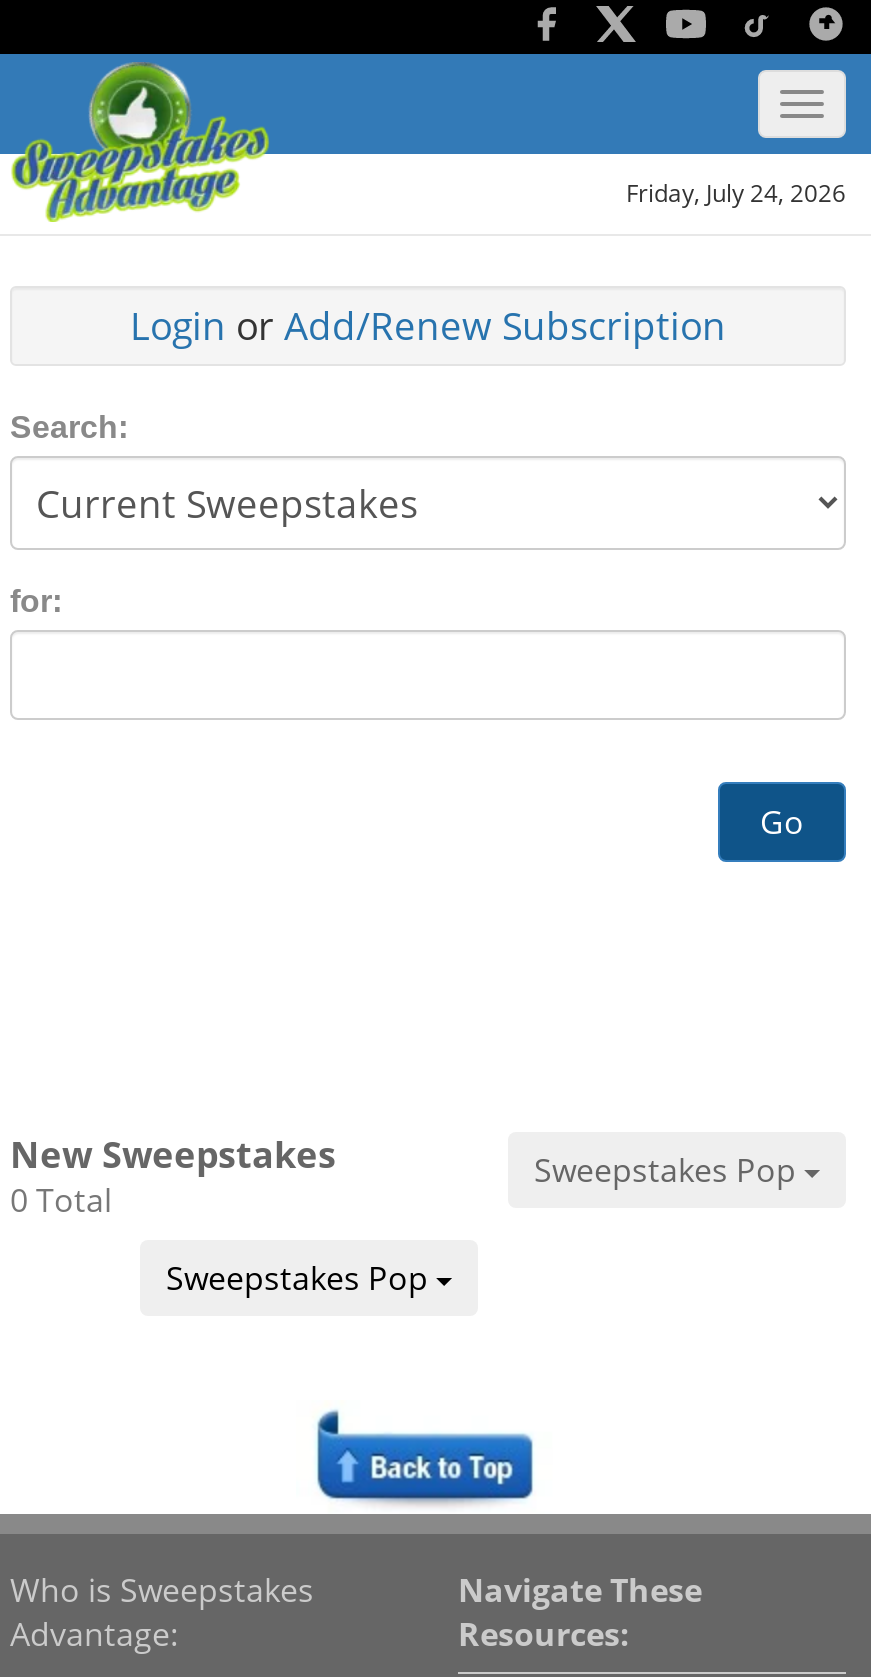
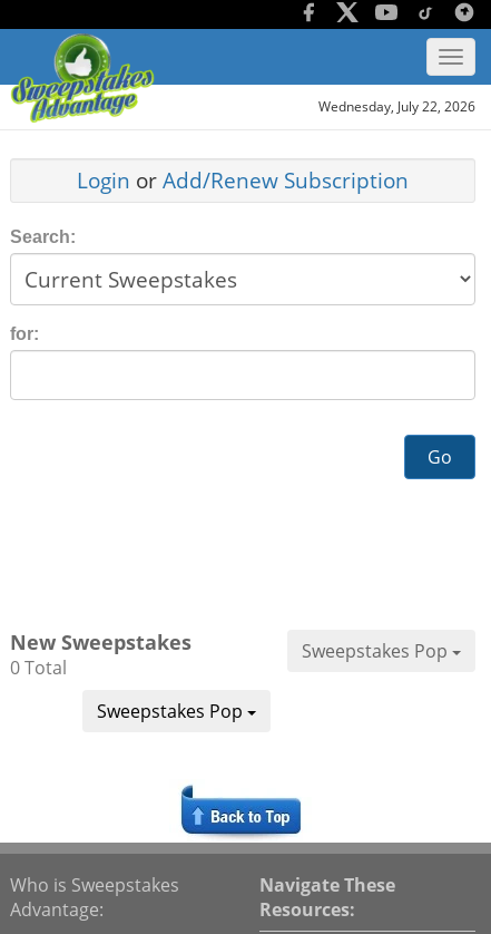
[626,176,846,210] Friday, July 24, 2026 -> [318,97,475,116] Wednesday, July 22, 2026

